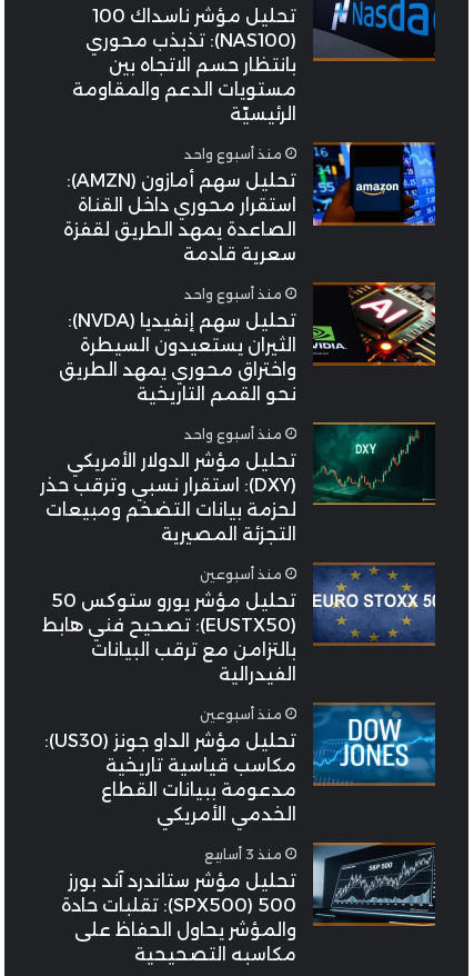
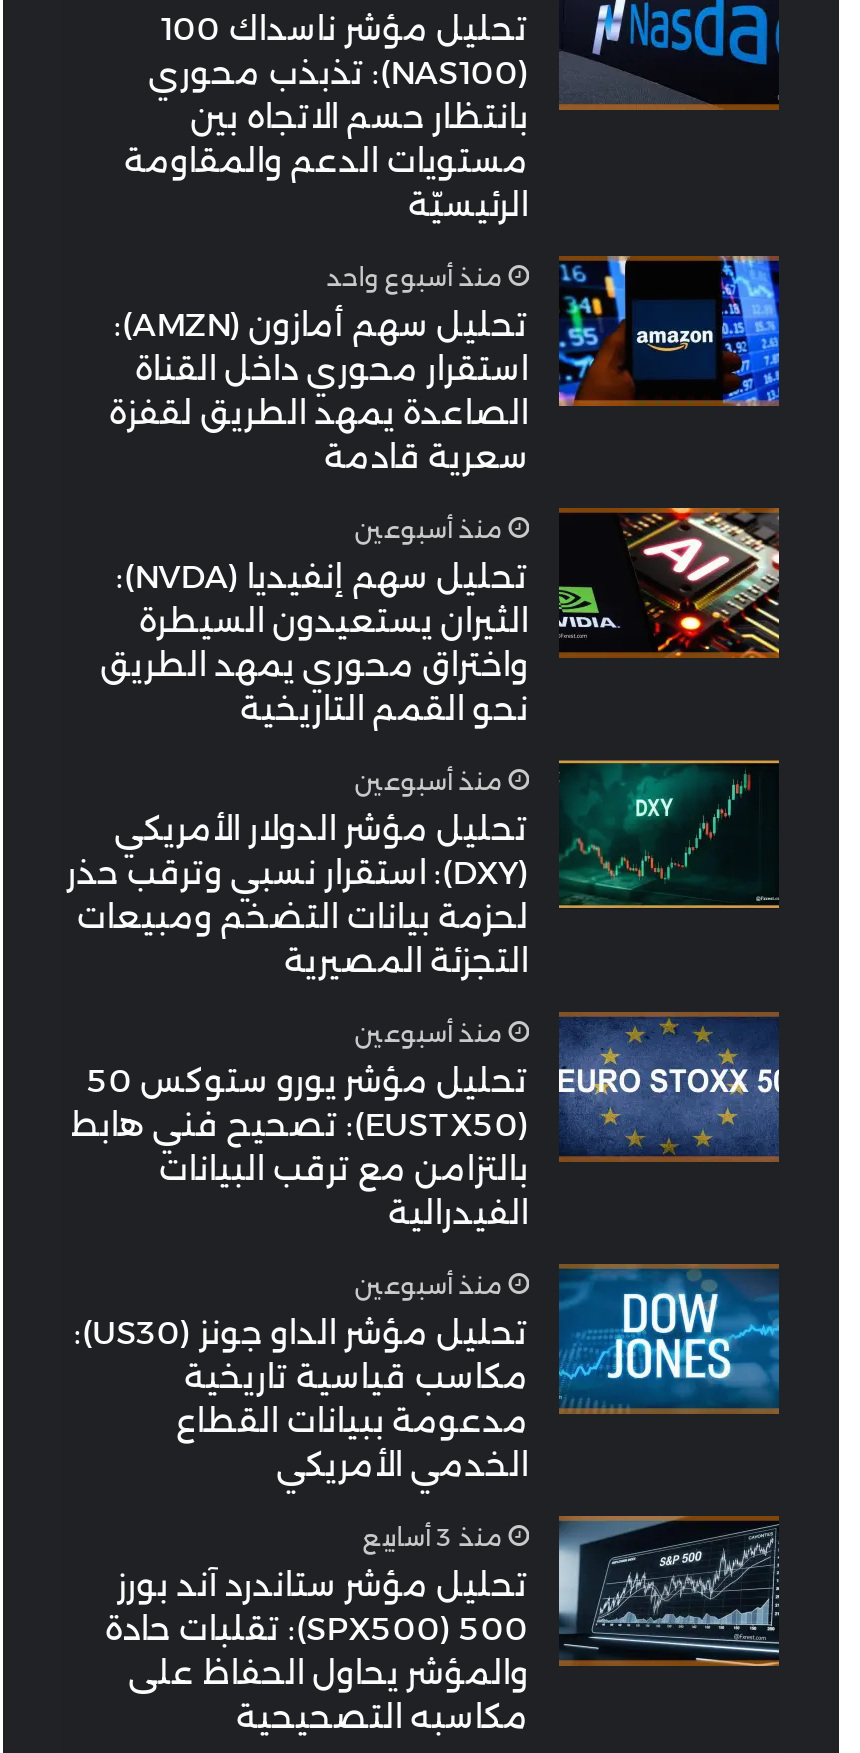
[184,286,282,303] منذ أسبوع واحد -> [354,515,502,545] منذ أسبوعين
[184,426,282,443] منذ أسبوع واحد -> [354,767,502,797] منذ أسبوعين

